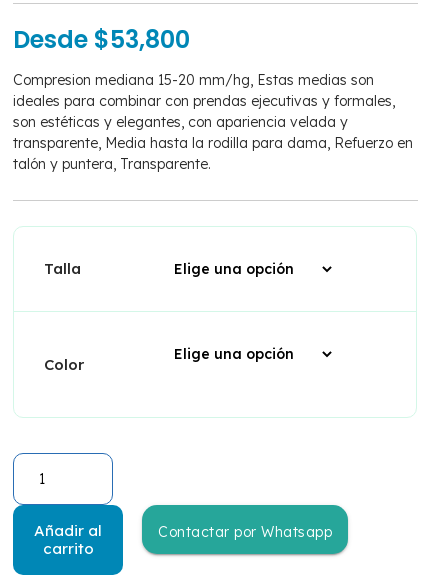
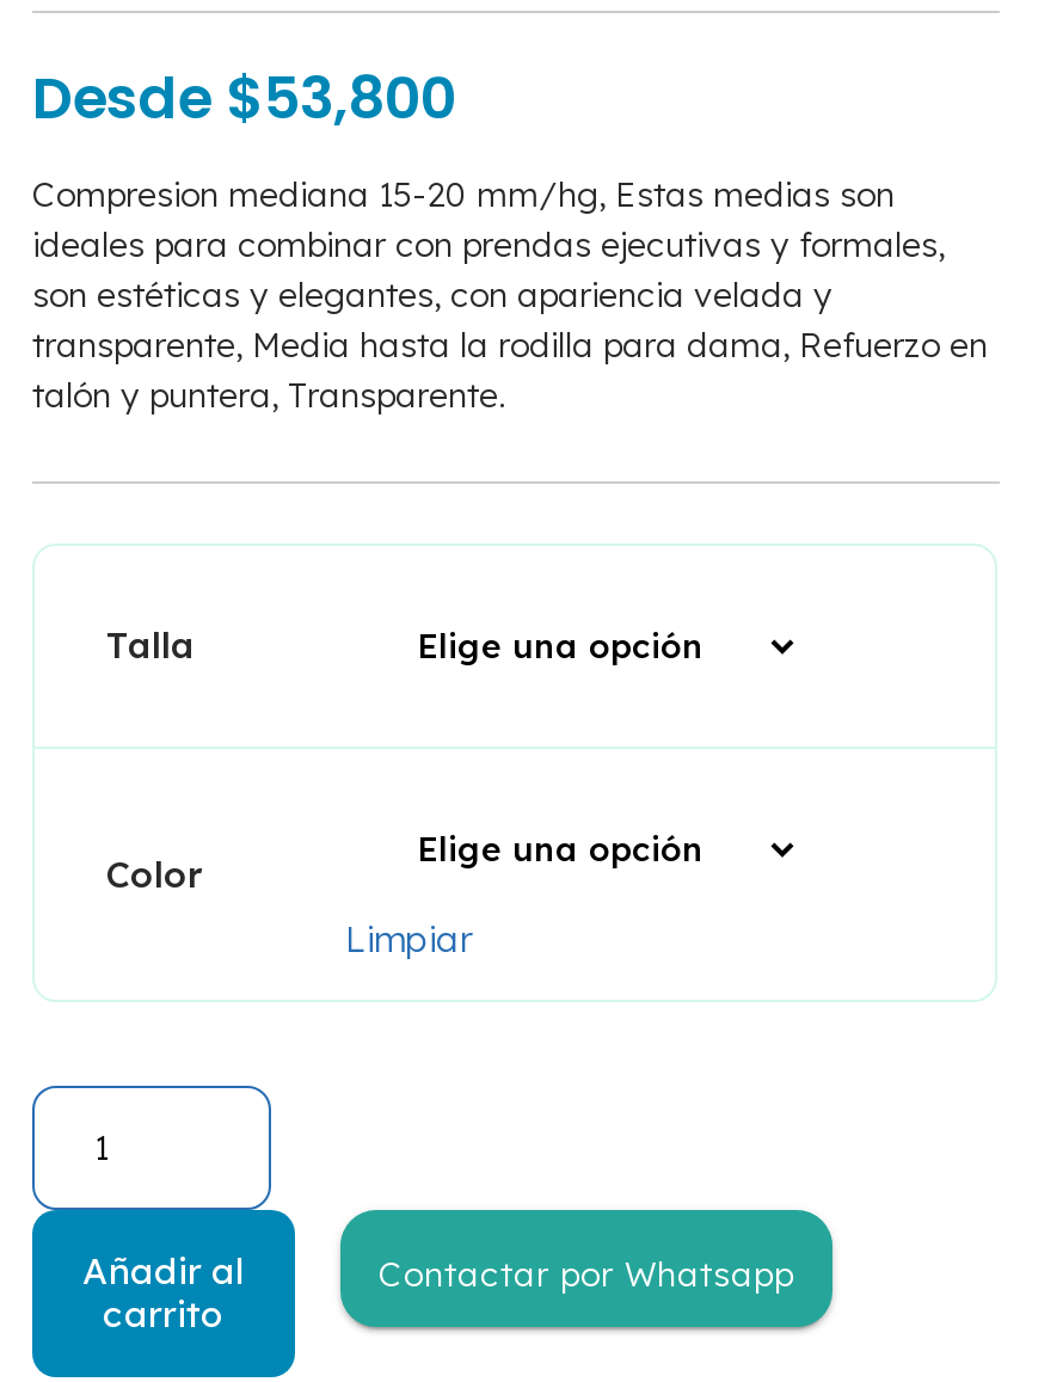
none -> [345,916,472,962] Limpiar

